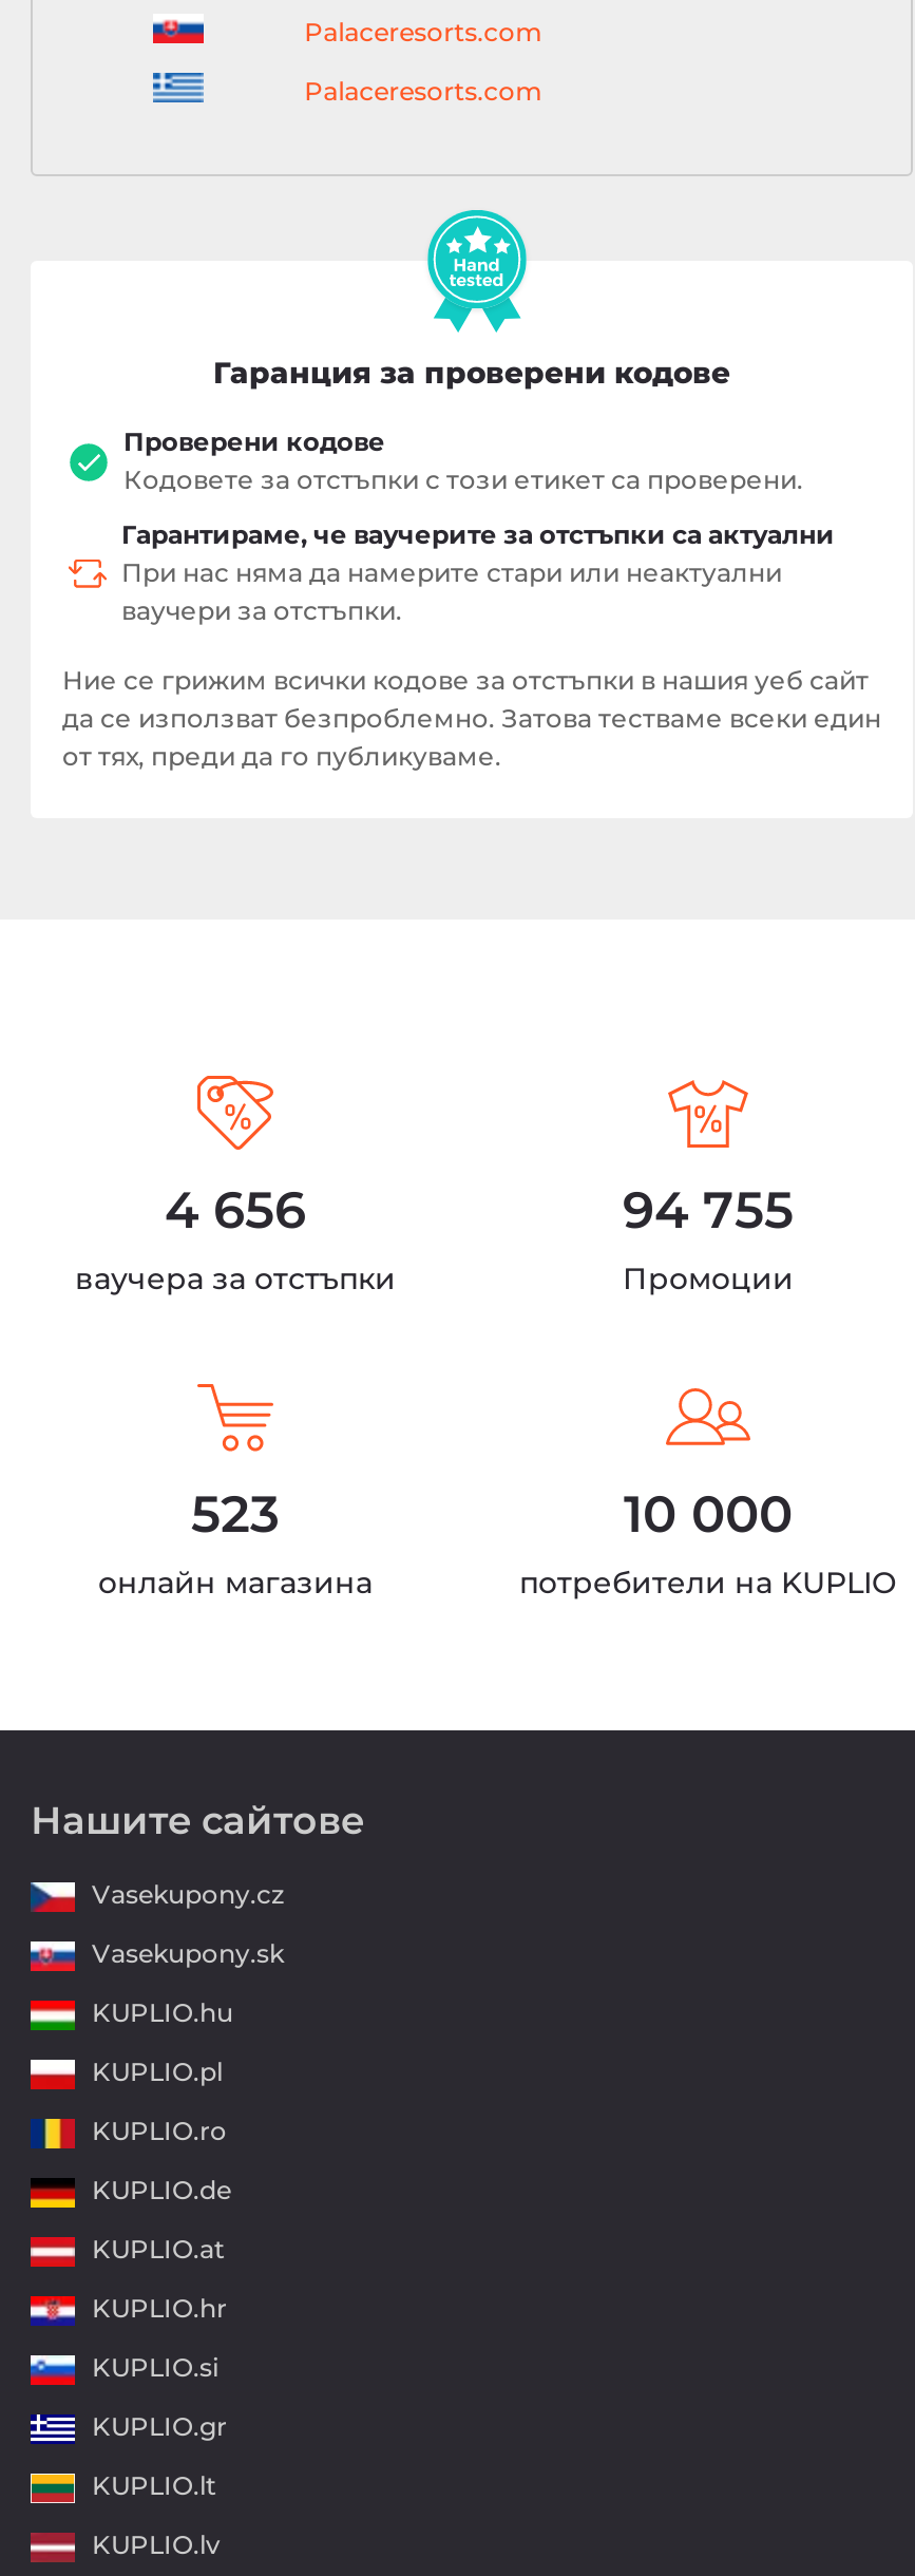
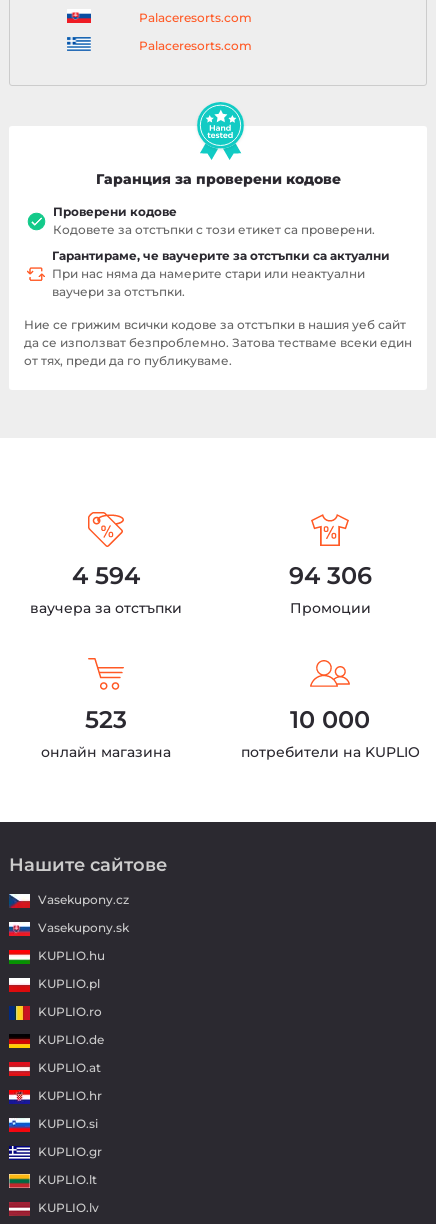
[165,1179,306,1240] 4 656 -> [72,561,140,590] 4 594
[623,1179,794,1240] 94 755 -> [288,561,371,590] 94 306

